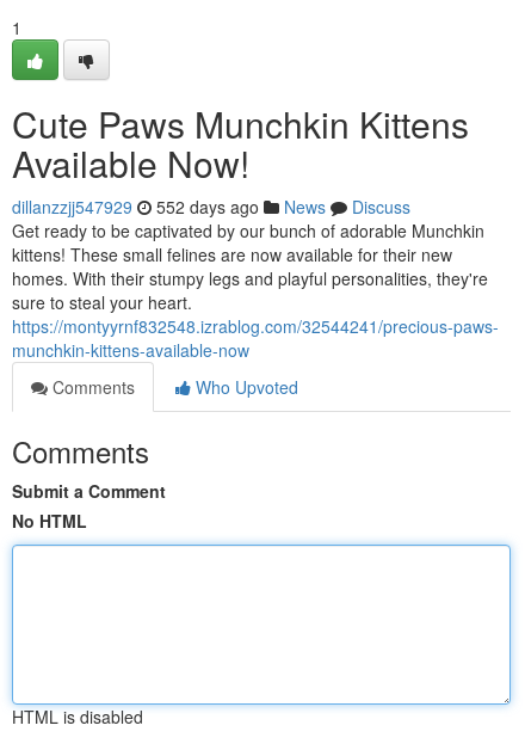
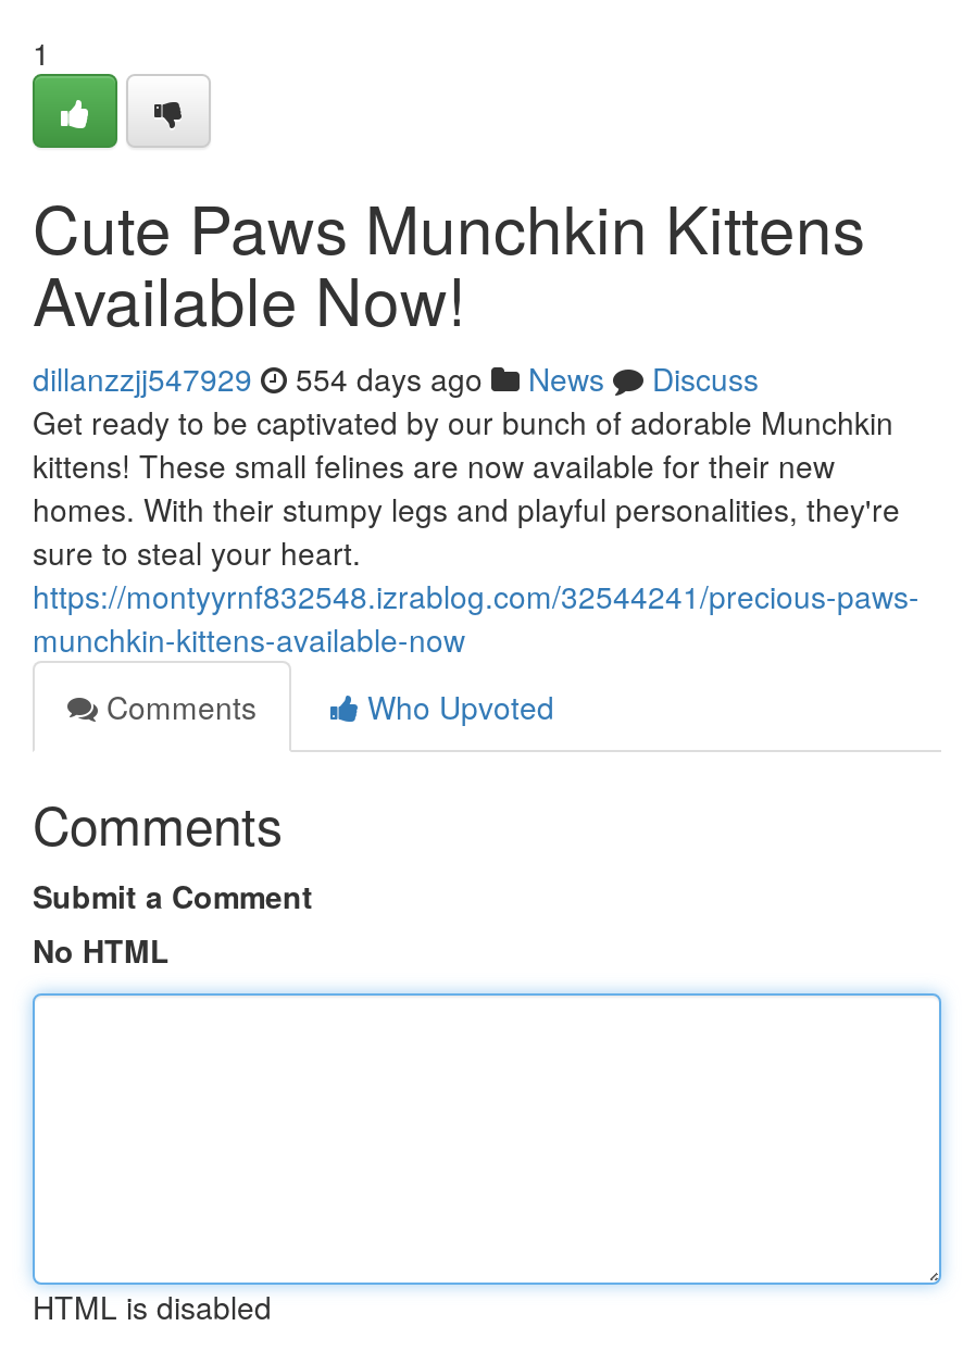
[12,195,410,219] dillanzzjj547929 552 days ago News Discuss -> [33,356,759,400] dillanzzjj547929 554 days ago News Discuss

